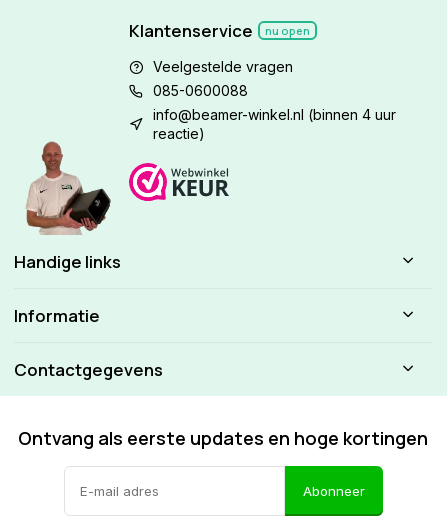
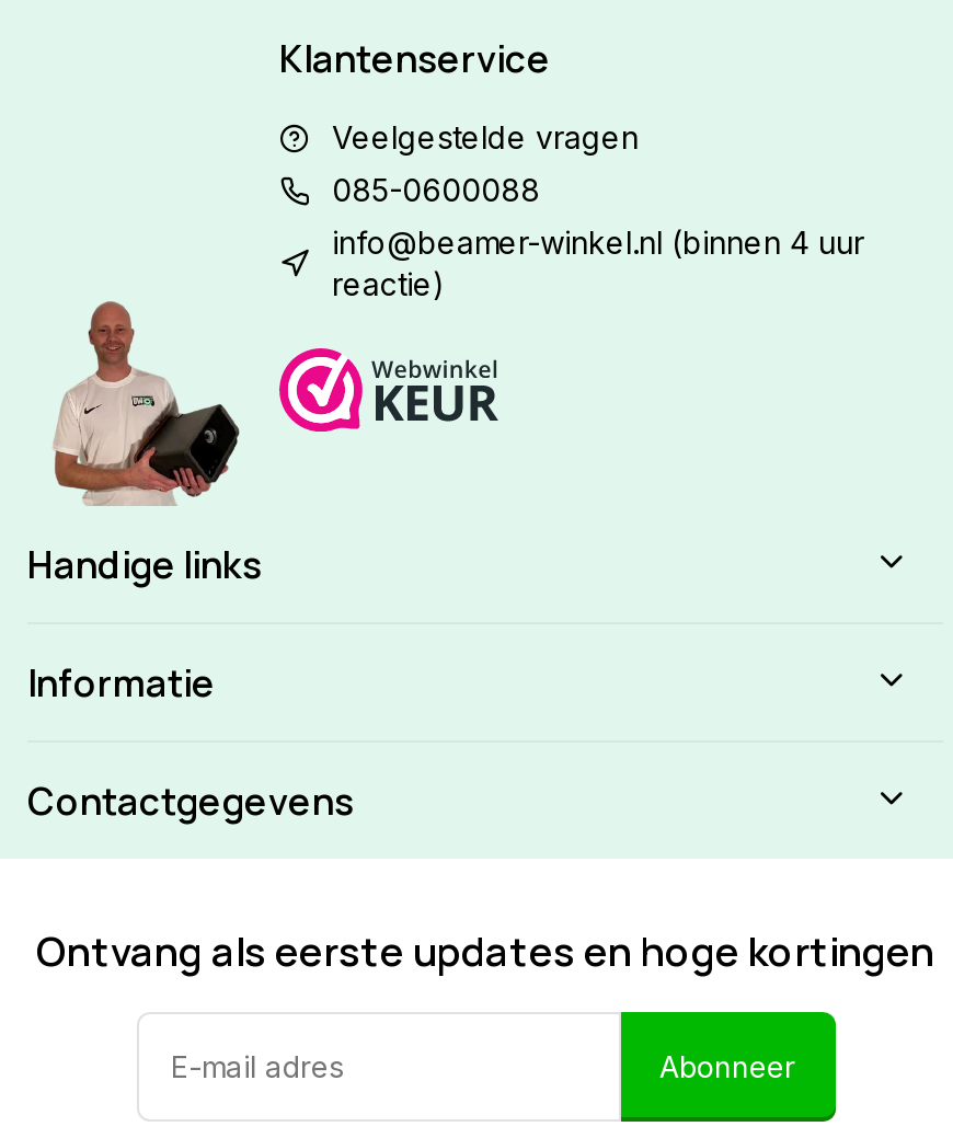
[265,23,310,38] nu open -> none

